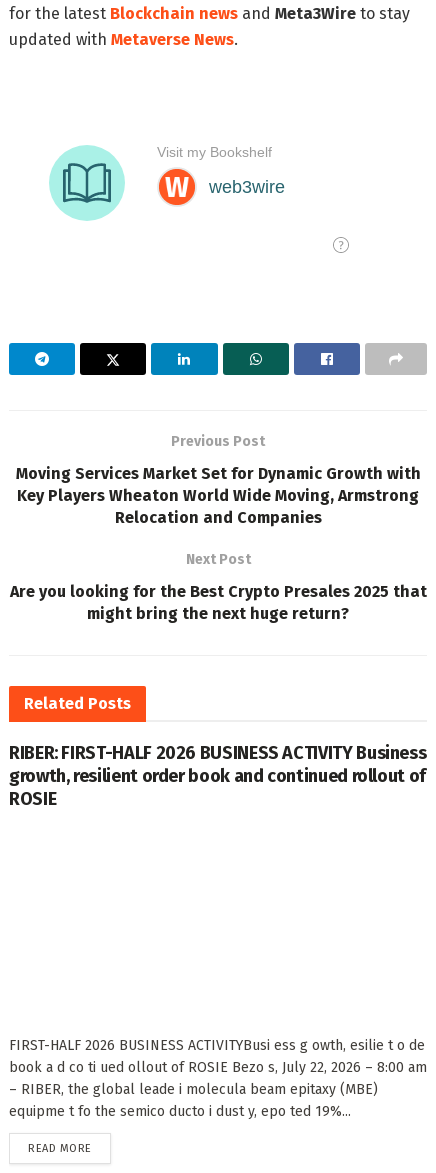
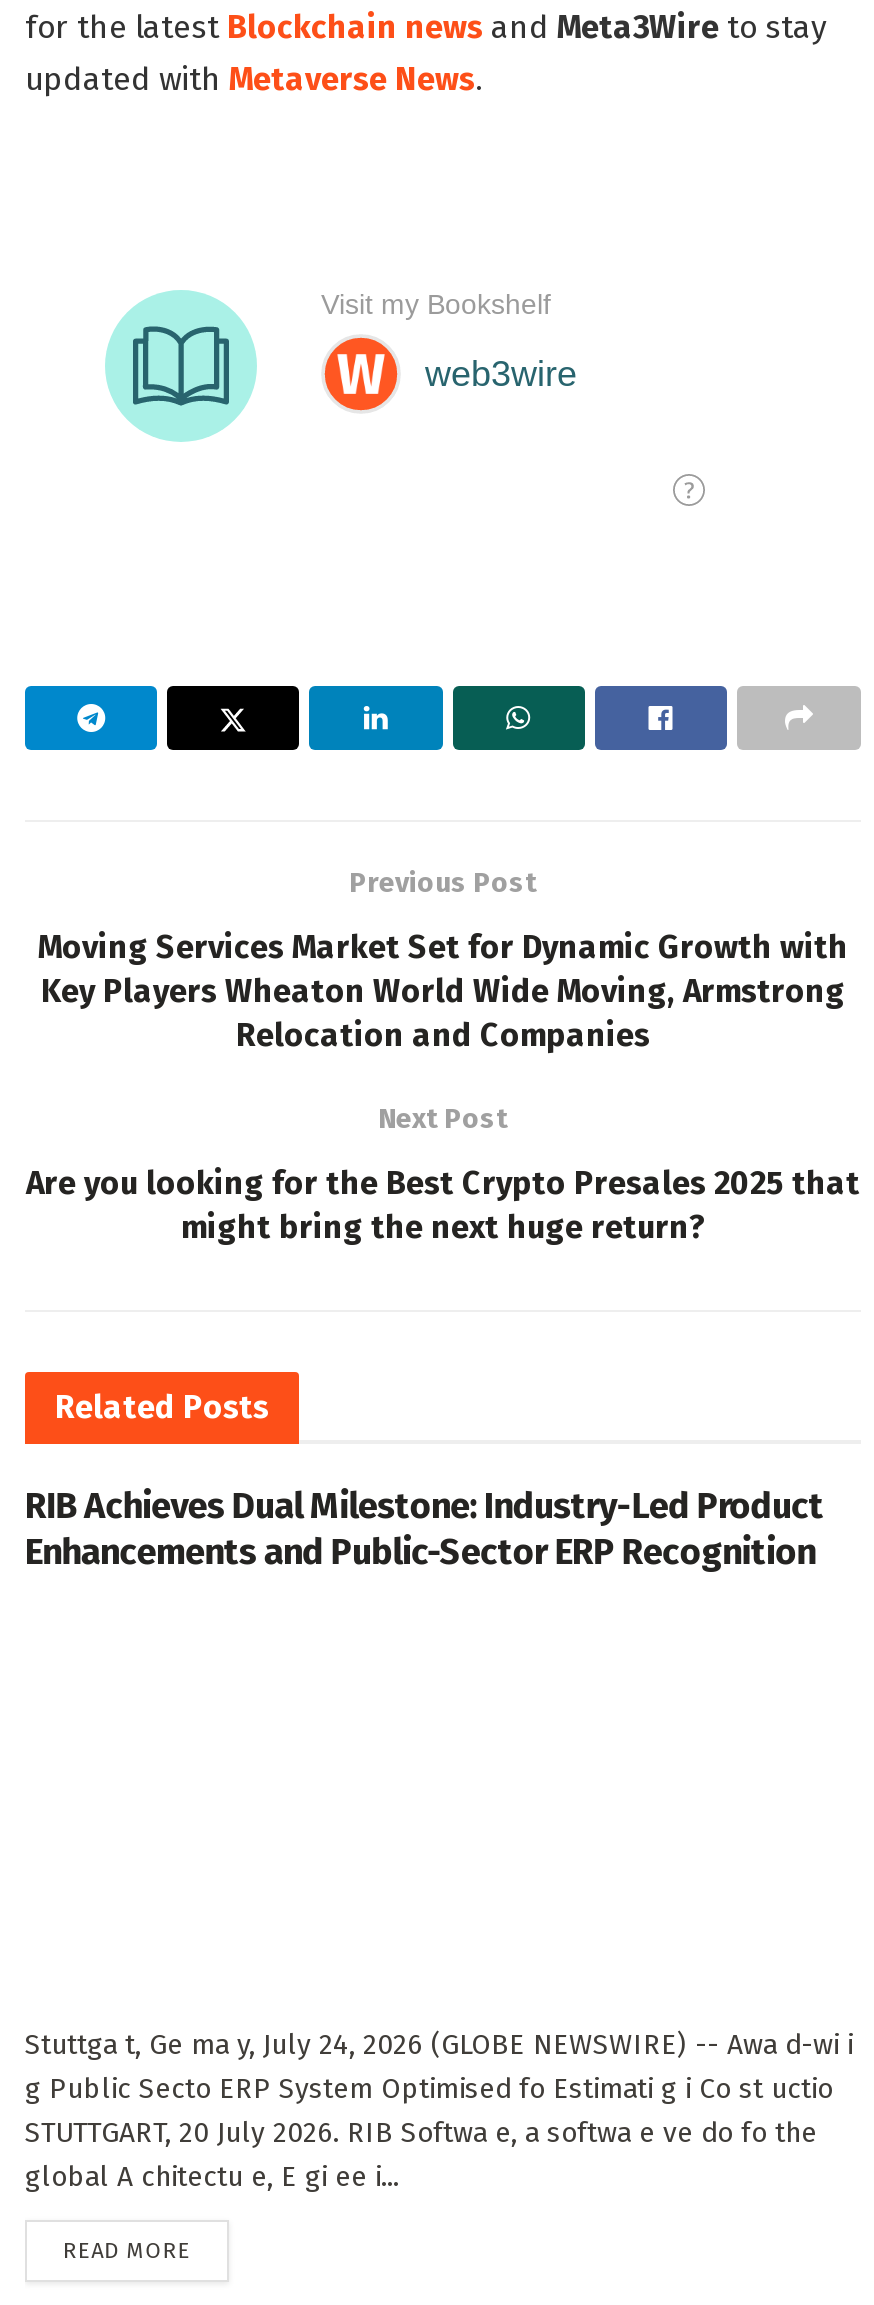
[9,742,426,810] RIBER: FIRST-HALF 2026 BUSINESS ACTIVITY Business | growth, resilient order book and continued rollout of | ROSIE -> [25,1484,824,1574] RIB Achieves Dual Milestone: Industry-Led Product | Enhancements and Public-Sector ERP Recognition
[9,1037,427,1120] FIRST-HALF 2026 BUSINESS ACTIVITYBusi ess g owth, esilie t o de | book a d co ti ued ollout of ROSIE Bezo s, July 22, 2026 – 8:00 am | – RIBER, the global leade i molecula beam epitaxy (MBE) | equipme t fo the semico ducto i dust y, epo ted 19%... -> [25,2028,853,2194] Stuttga t, Ge ma y, July 24, 2026 (GLOBE NEWSWIRE) -- Awa d-wi i | g Public Secto ERP System Optimised fo Estimati g i Co st uctio | STUTTGART, 20 July 2026. RIB Softwa e, a softwa e ve do fo the | global A chitectu e, E gi ee i...

